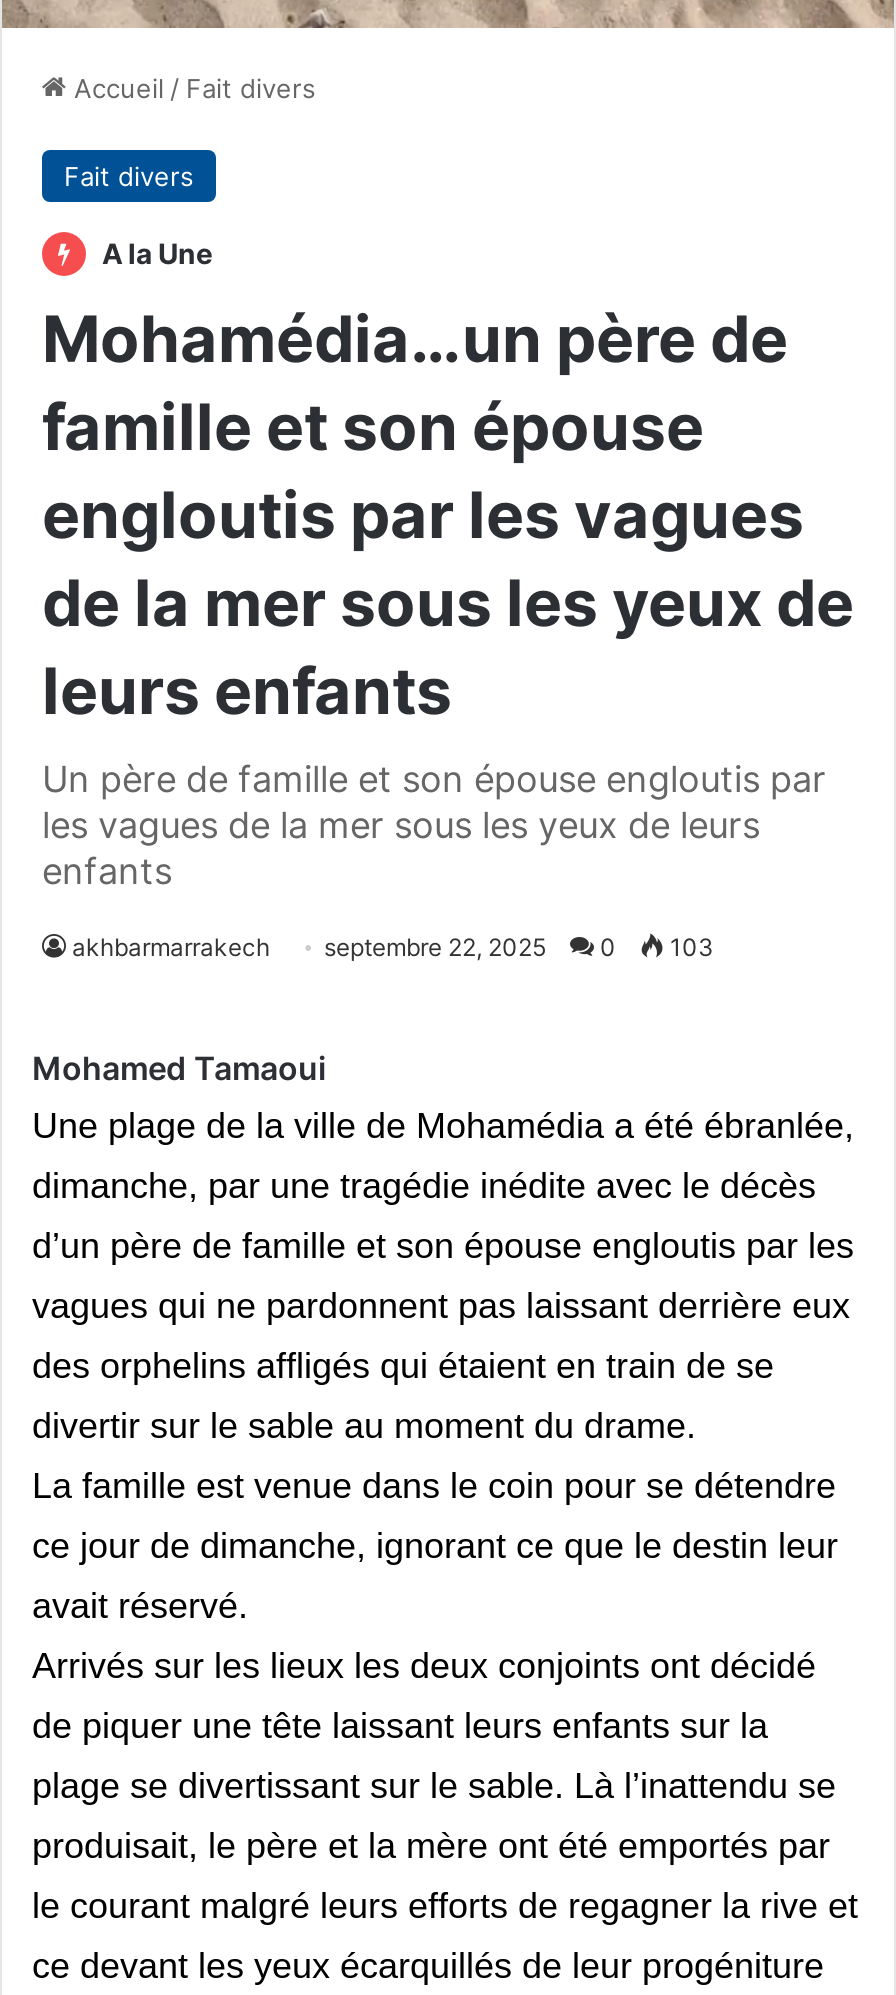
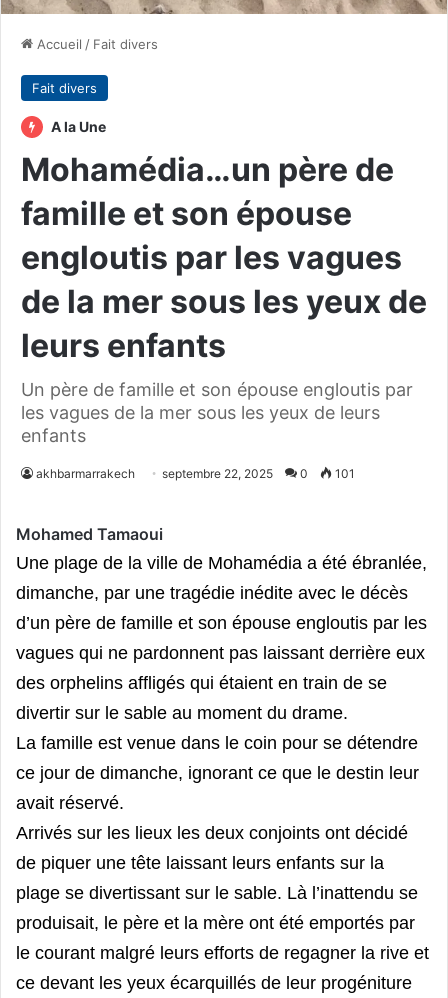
[72,932,714,962] akhbarmarrakech septembre 22, 2025 0 103 -> [36,466,355,481] akhbarmarrakech septembre 22, 2025 0 101

